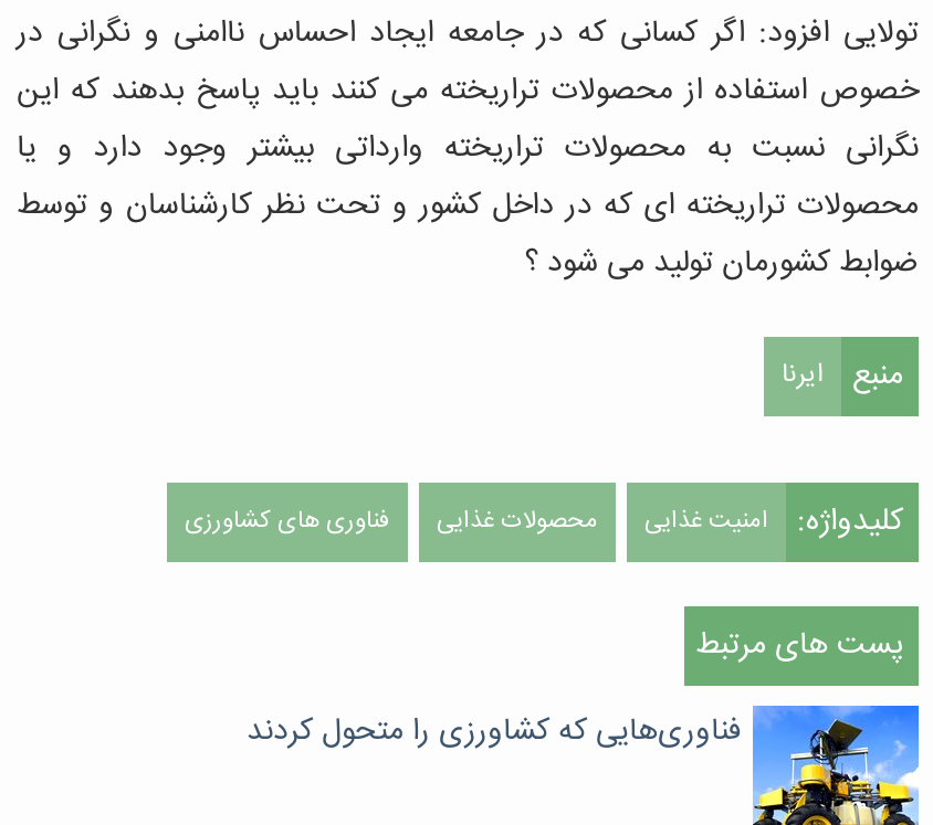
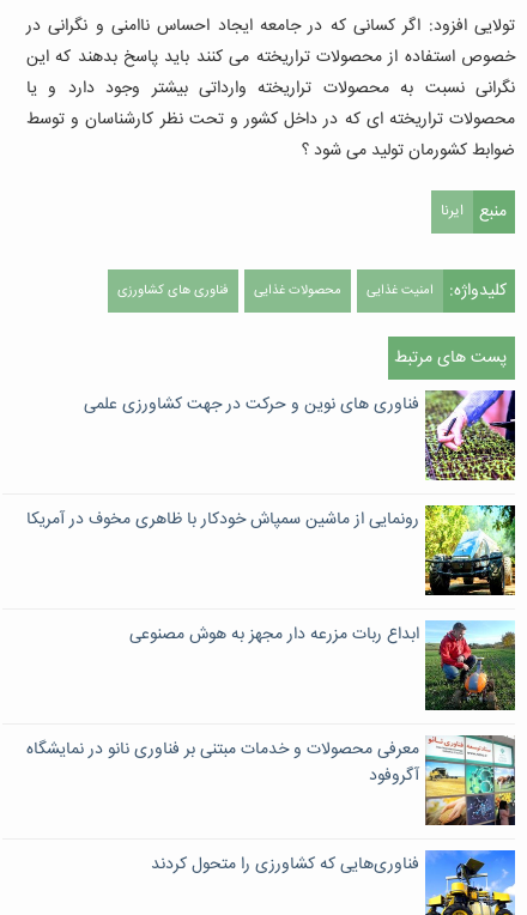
none -> [26,504,516,596] [image] | رونمایی از ماشین سمپاش خودکار با ظاهری مخوف در آمریکا
none -> [26,729,516,840] [image] | معرفی محصولات و خدمات مبتنی بر فناوری نانو در نمایشگاه | آگروفود
none -> [84,389,516,481] [image] | فناوری های نوین و حرکت در جهت کشاورزی علمی
none -> [129,619,516,711] [image] | ابداع ربات مزرعه دار مجهز به هوش مصنوعی

